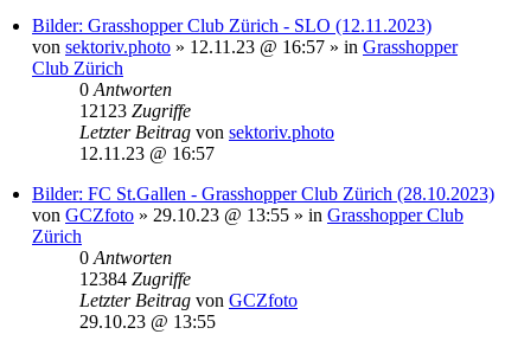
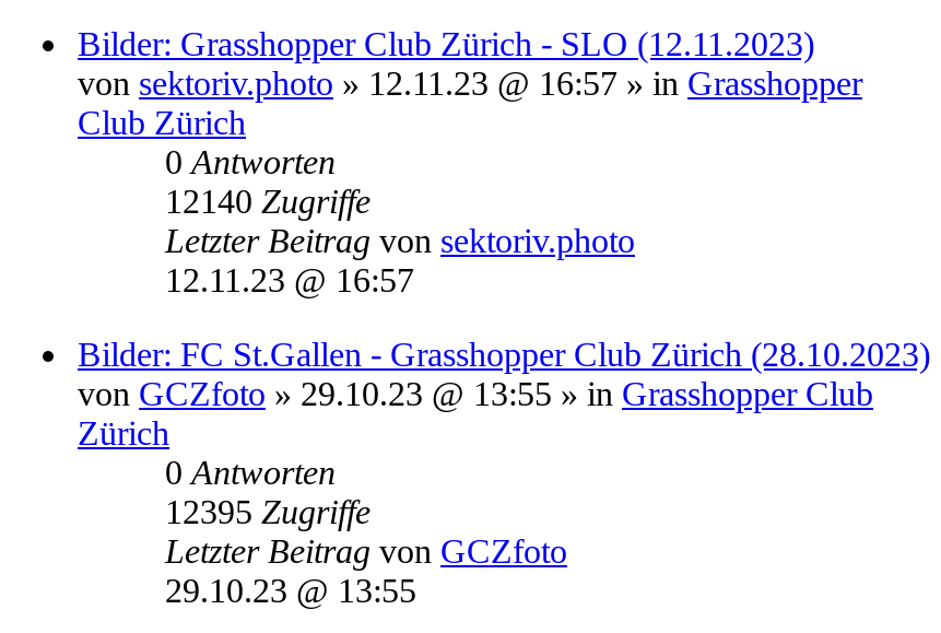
[79,101,191,121] 12123 Zugriffe -> [165,183,370,220] 12140 Zugriffe
[79,269,191,289] 12384 Zugriffe -> [165,494,370,531] 12395 Zugriffe

